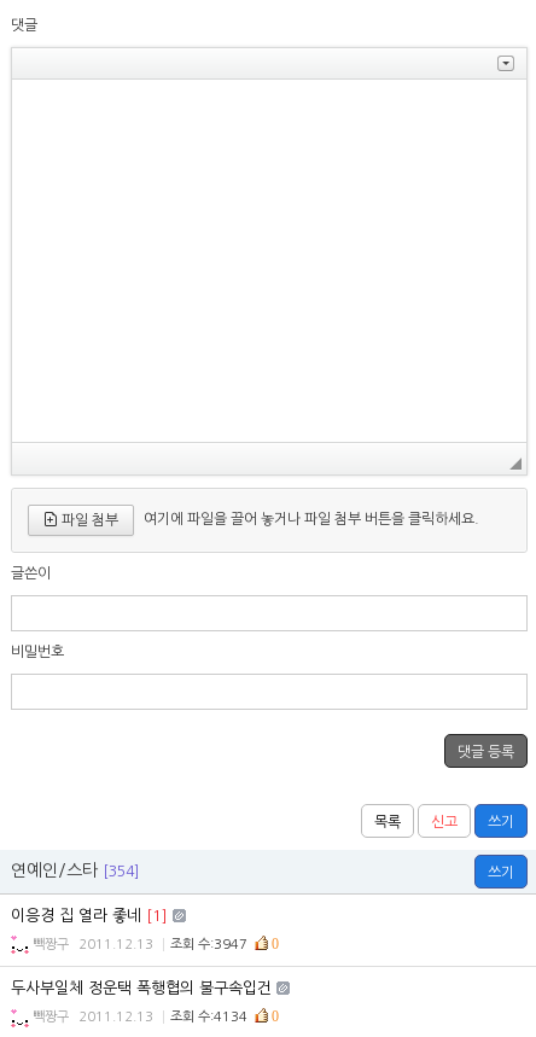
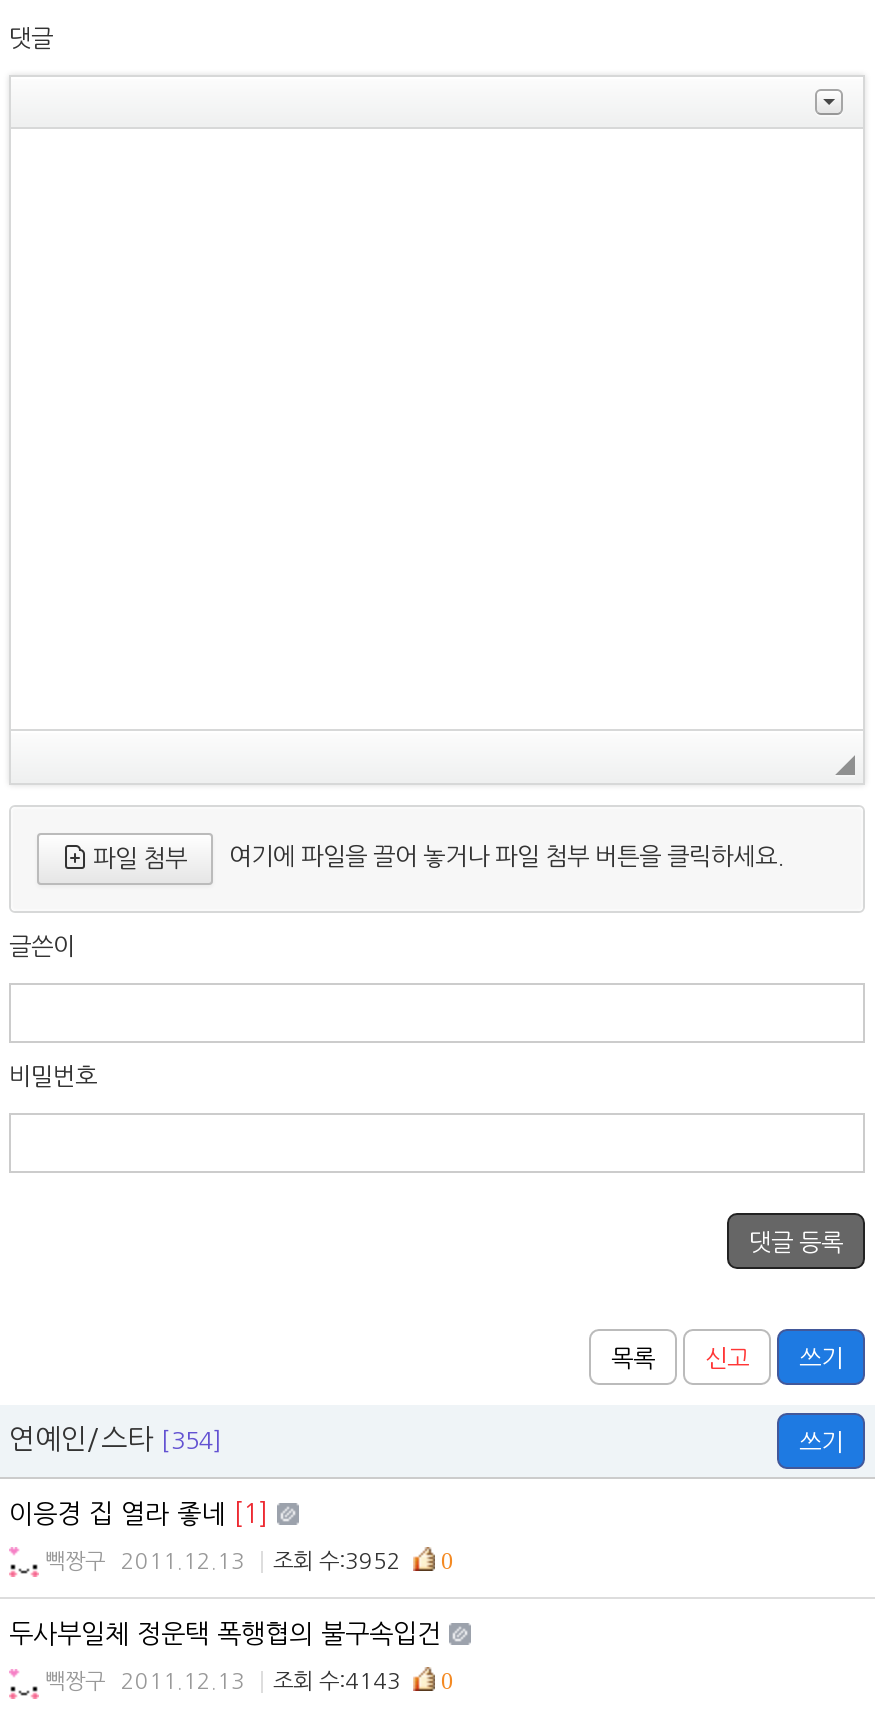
[33,935,279,952] 빽짱구 2011.12.13 조회 수:3947 0 -> [45,1546,453,1574] 빽짱구 2011.12.13 조회 수:3952 0
[170,1010,247,1024] 조회 수:4134 -> [273,1671,401,1693] 조회 수:4143

